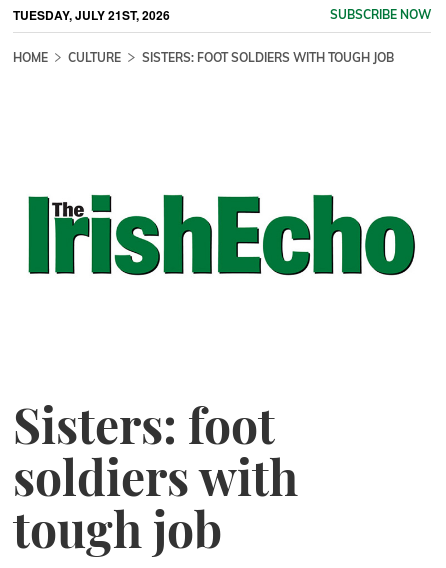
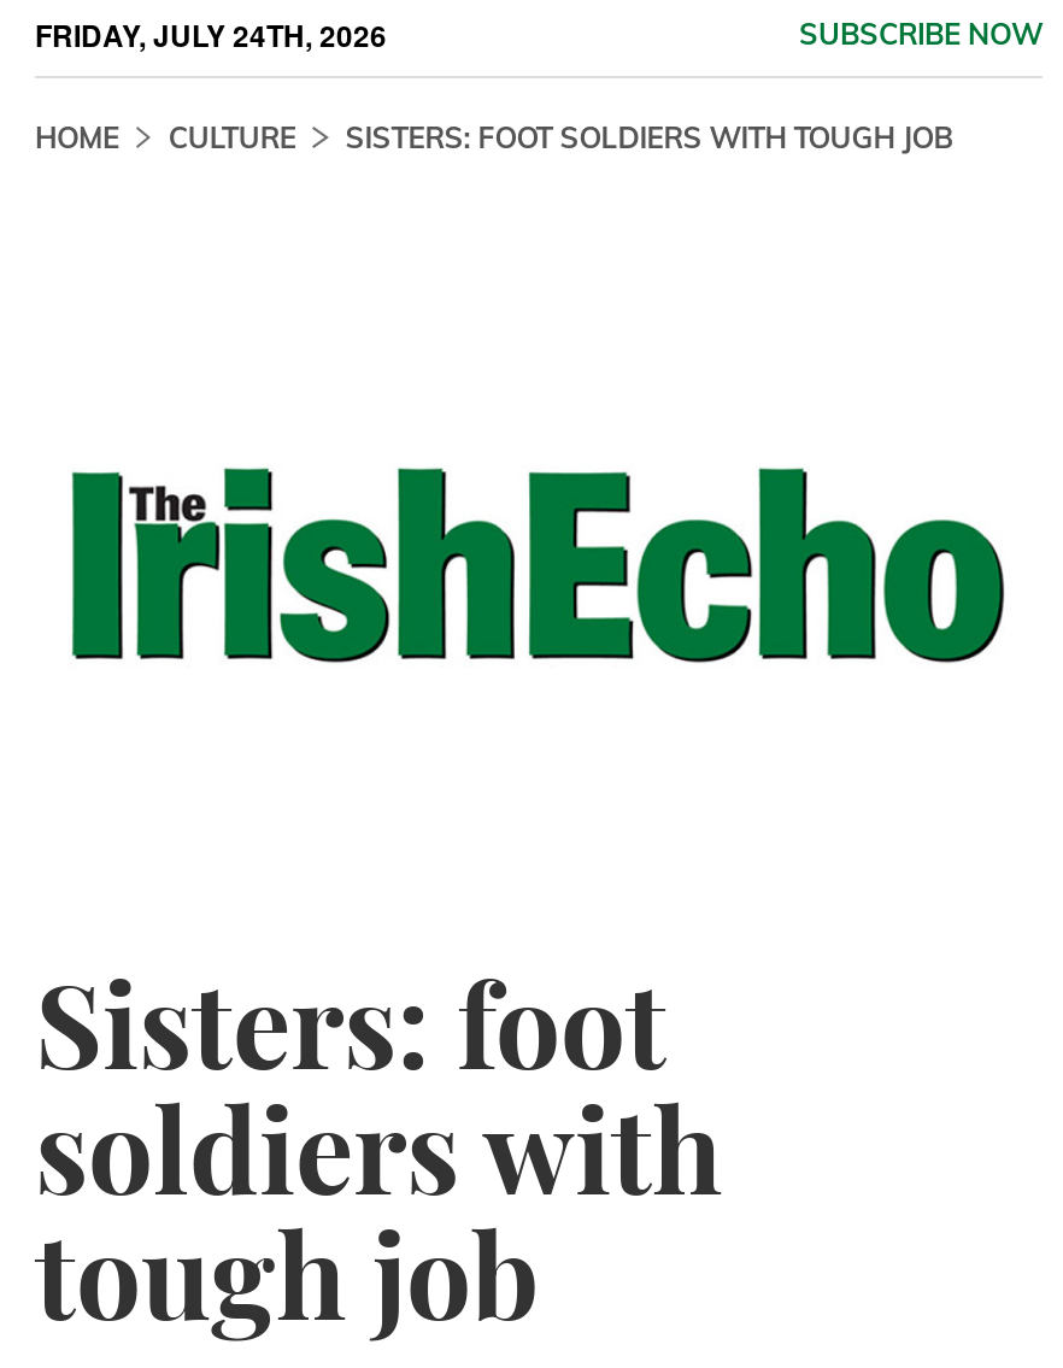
[13,6,170,24] TUESDAY, JULY 21ST, 2026 -> [35,13,387,56] FRIDAY, JULY 24TH, 2026

